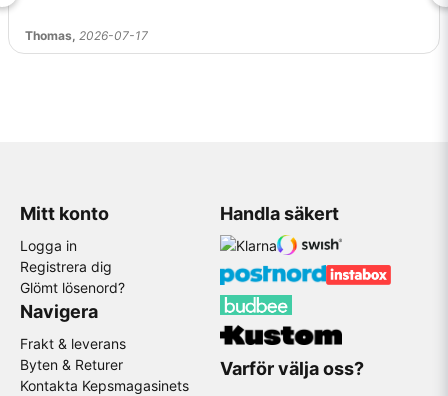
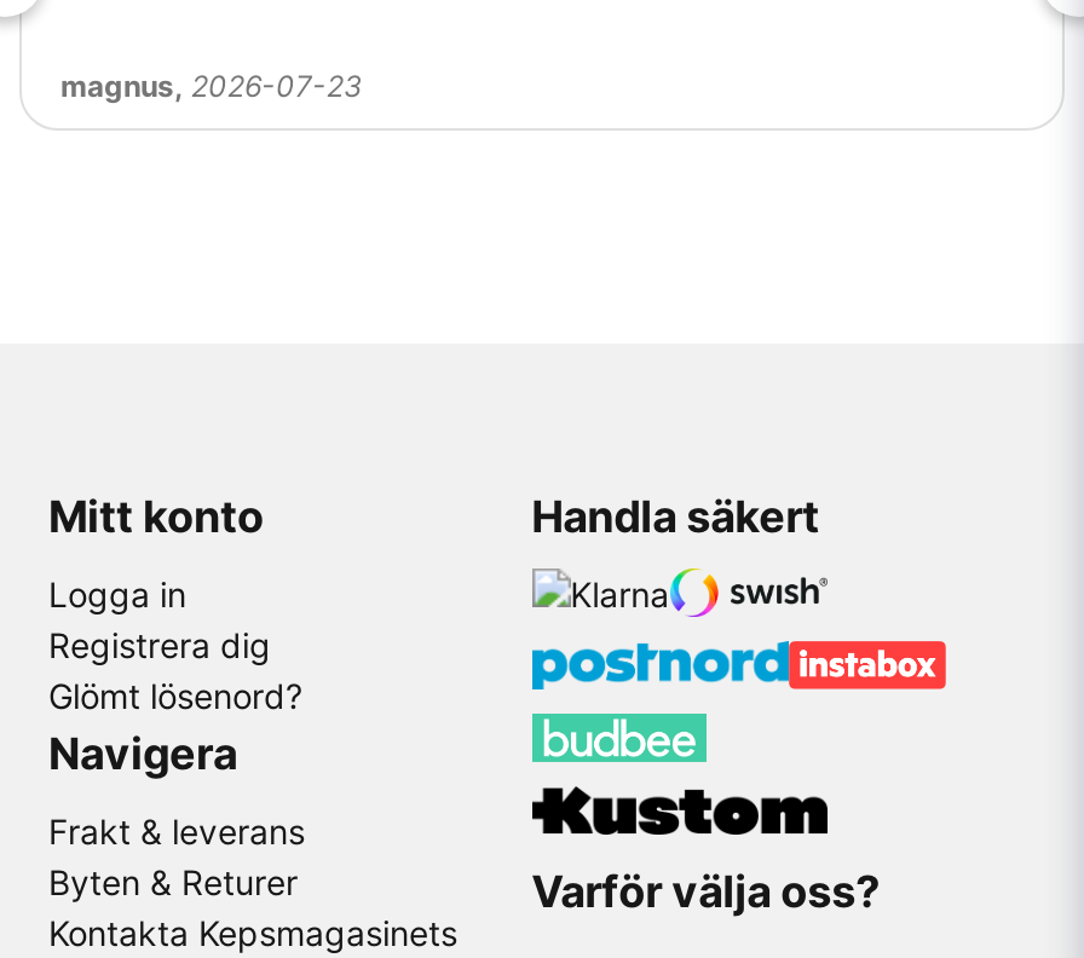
[25,28,148,43] Thomas, 2026-07-17 -> [60,67,363,103] magnus, 2026-07-23

